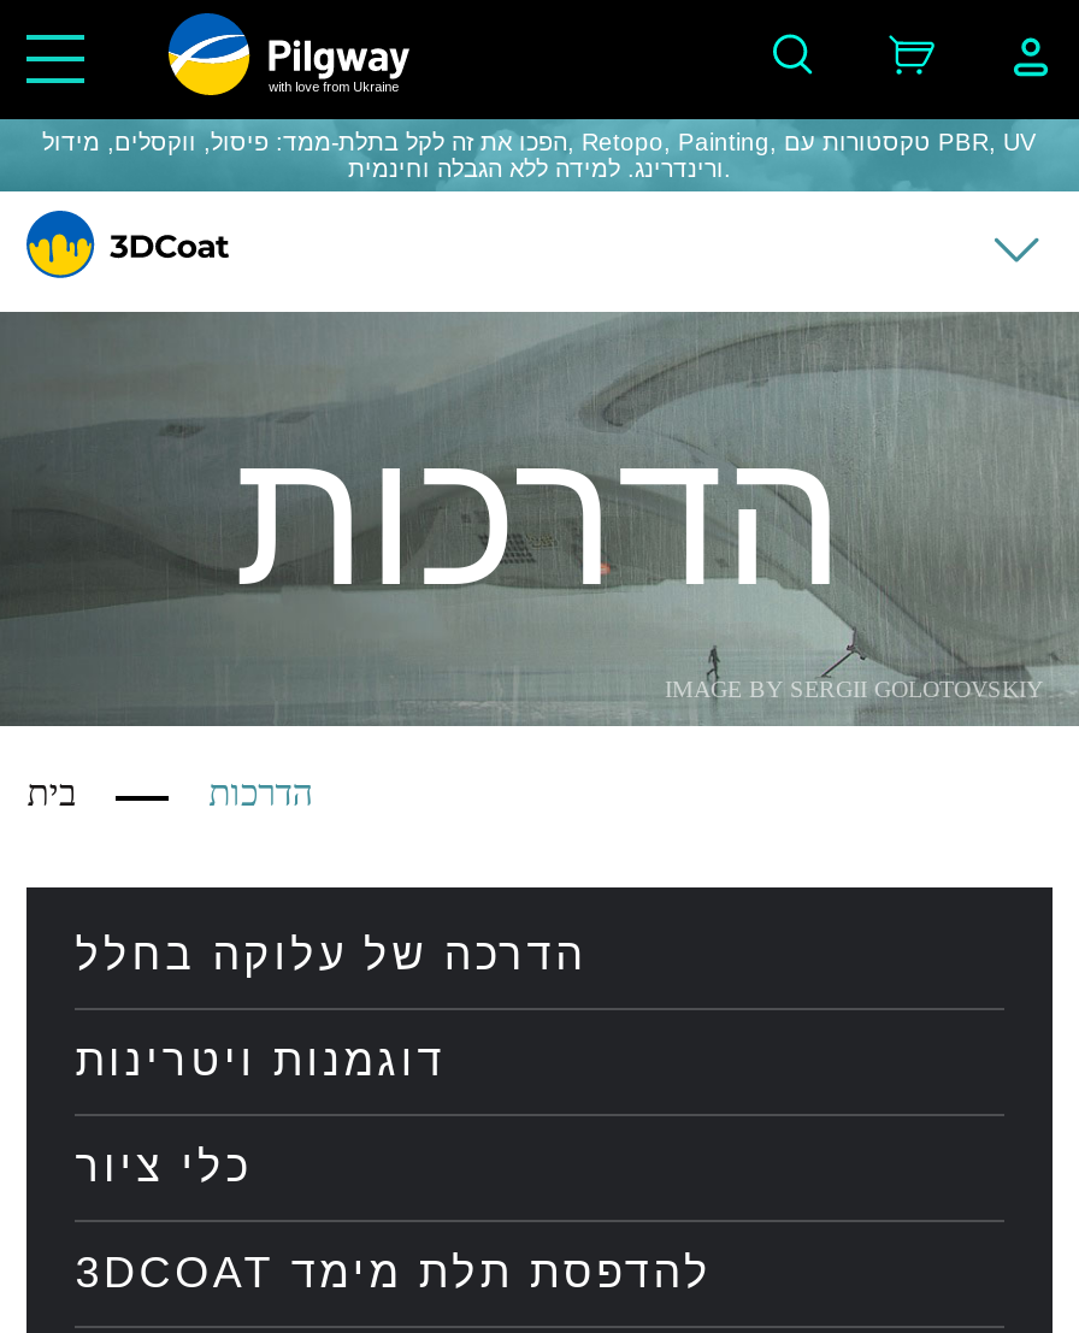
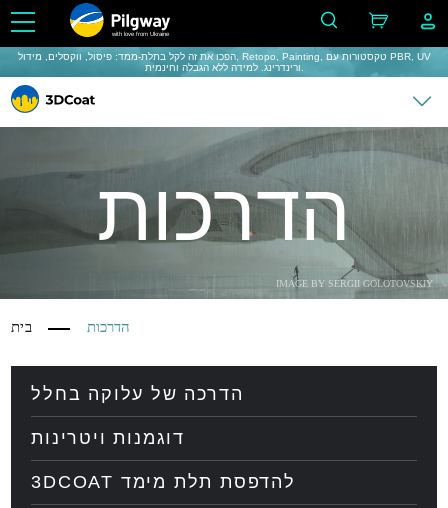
[75,1143,252,1191] כלי ציור -> none

